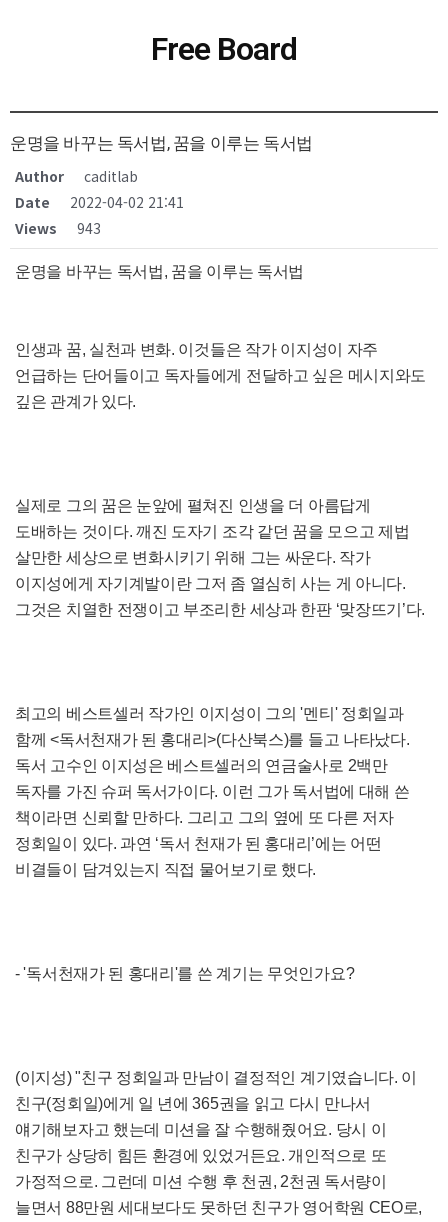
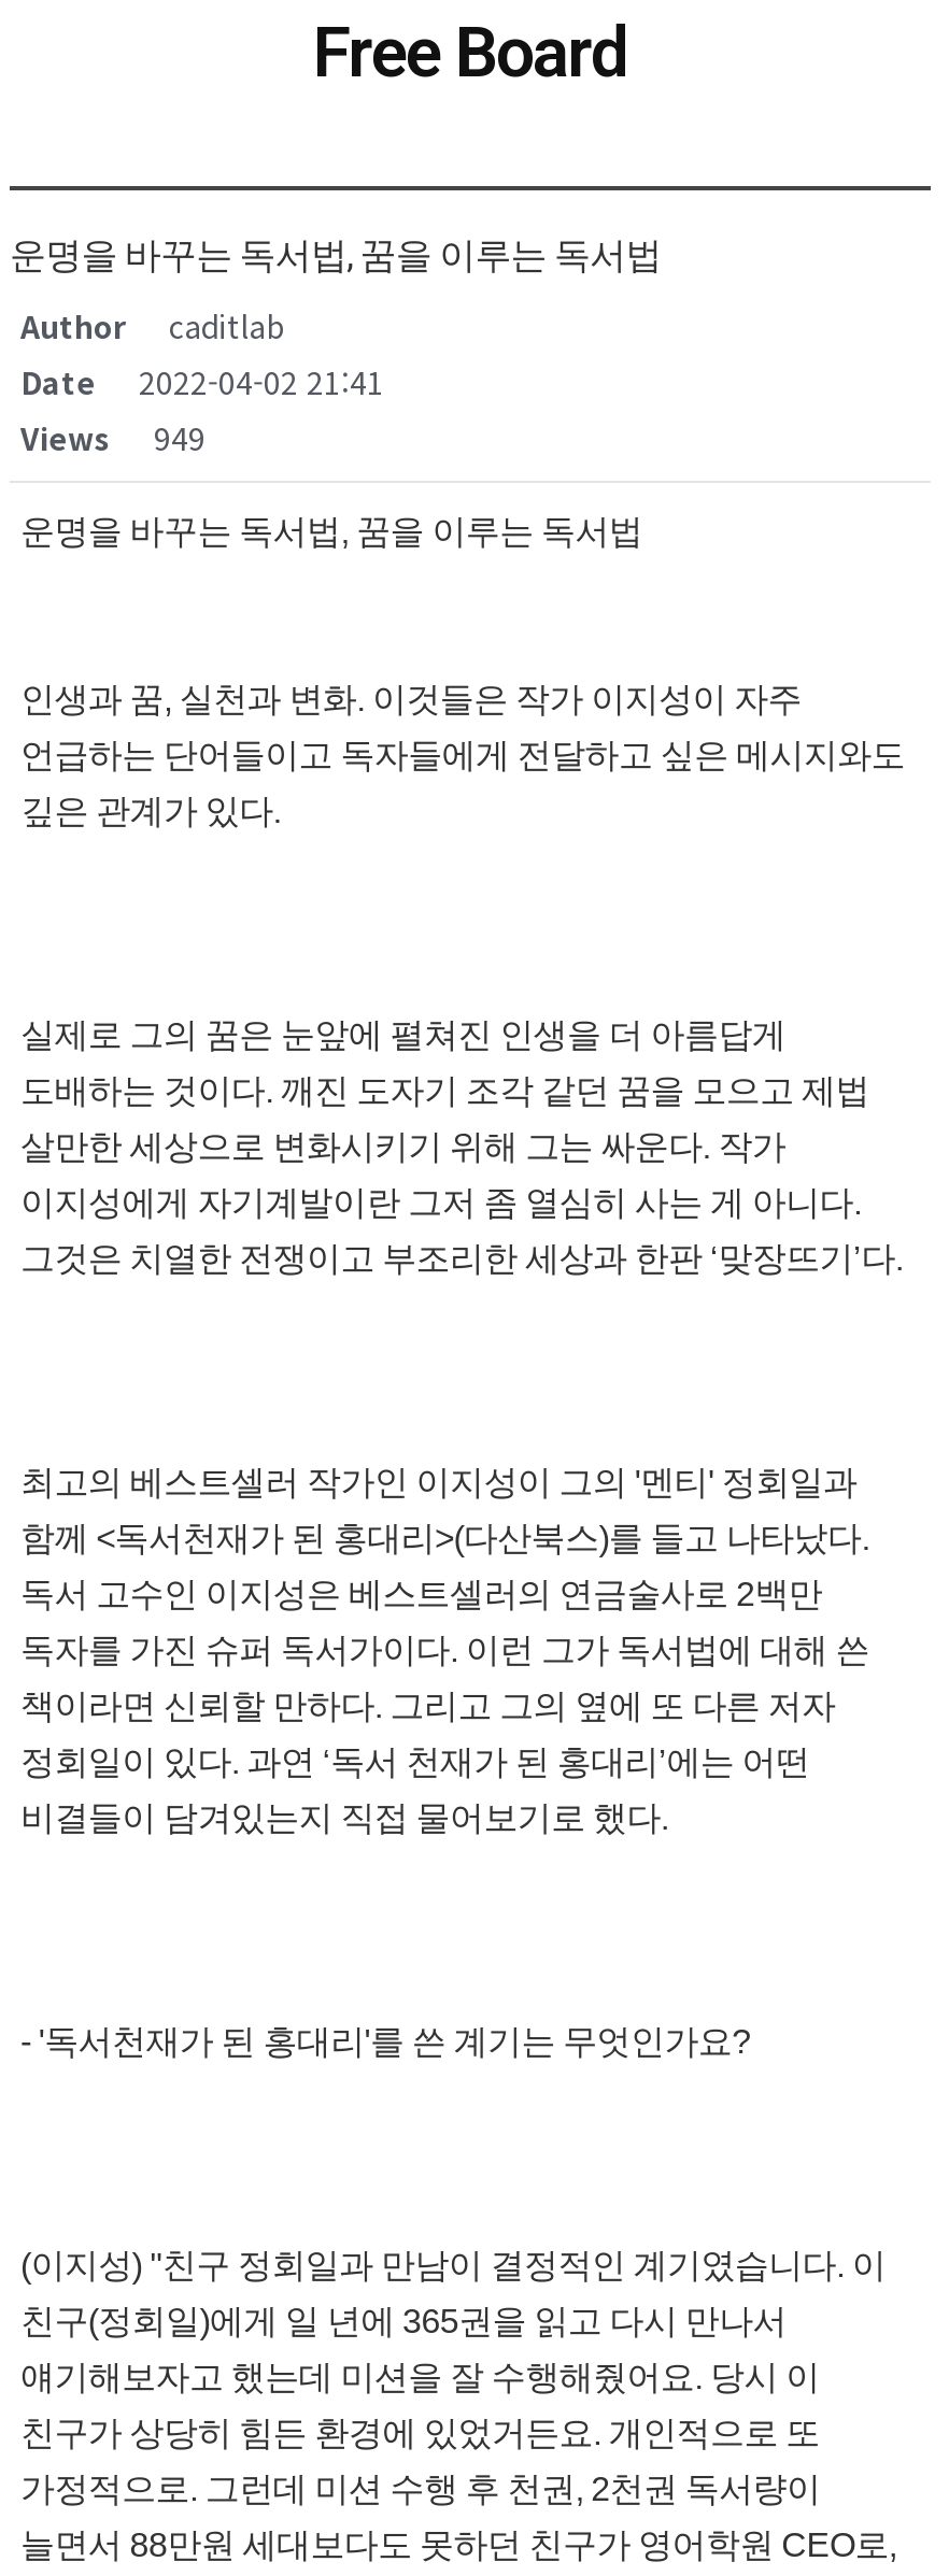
[15,218,101,238] Views 943 -> [20,416,206,459] Views 949

